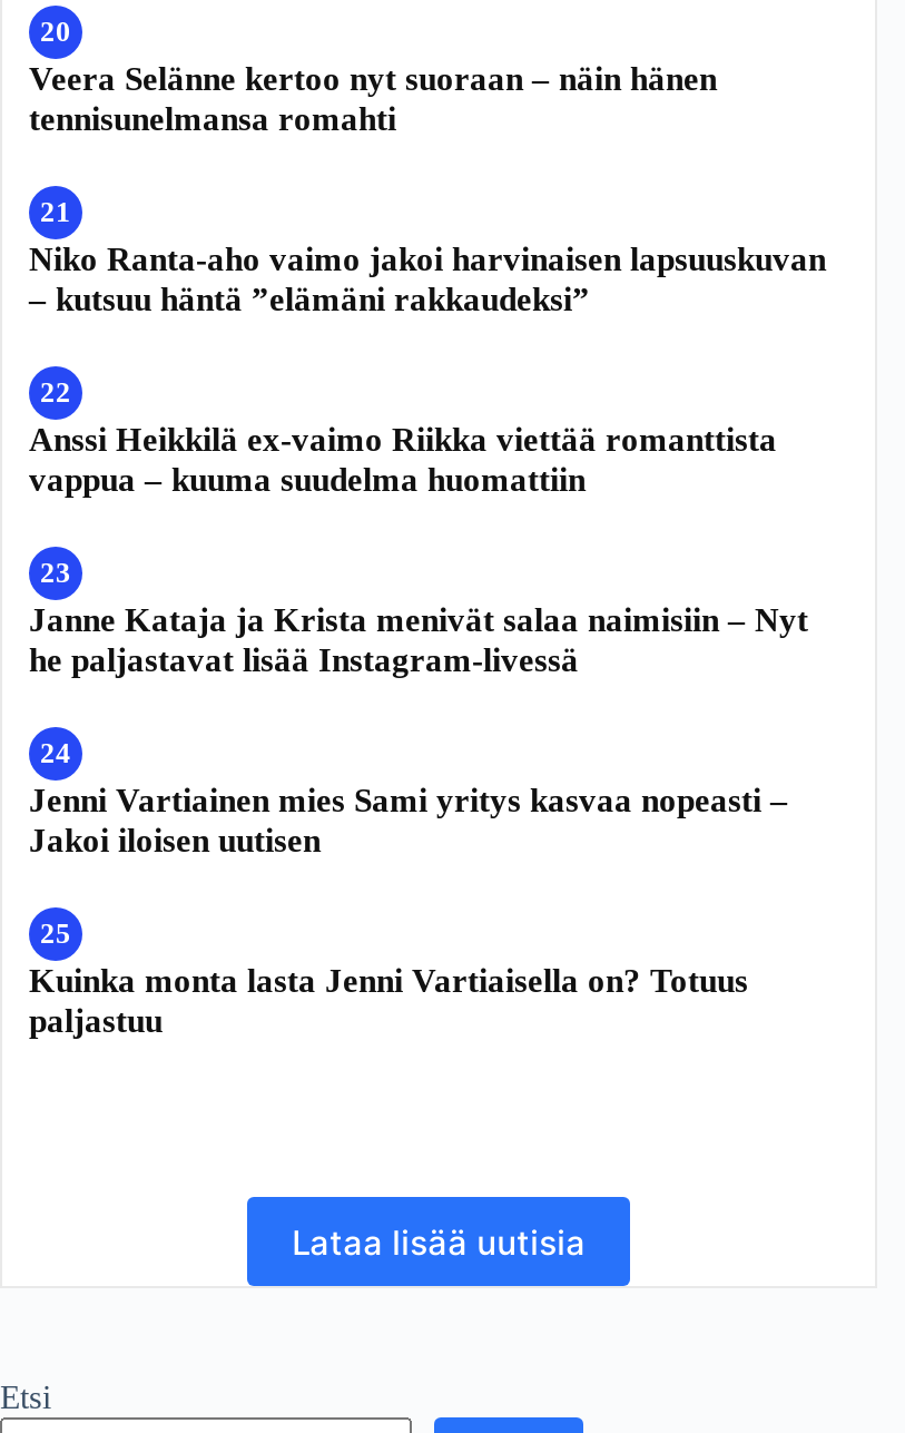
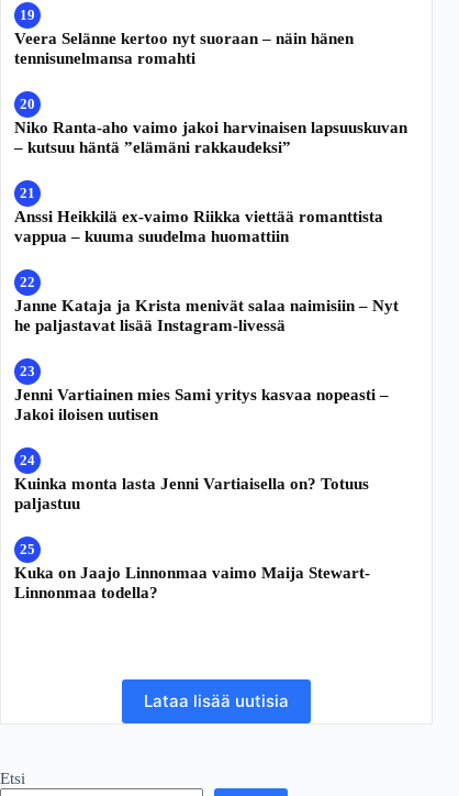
none -> [14,564,370,601] Kuka on Jaajo Linnonmaa vaimo Maija Stewart- | Linnonmaa todella?

